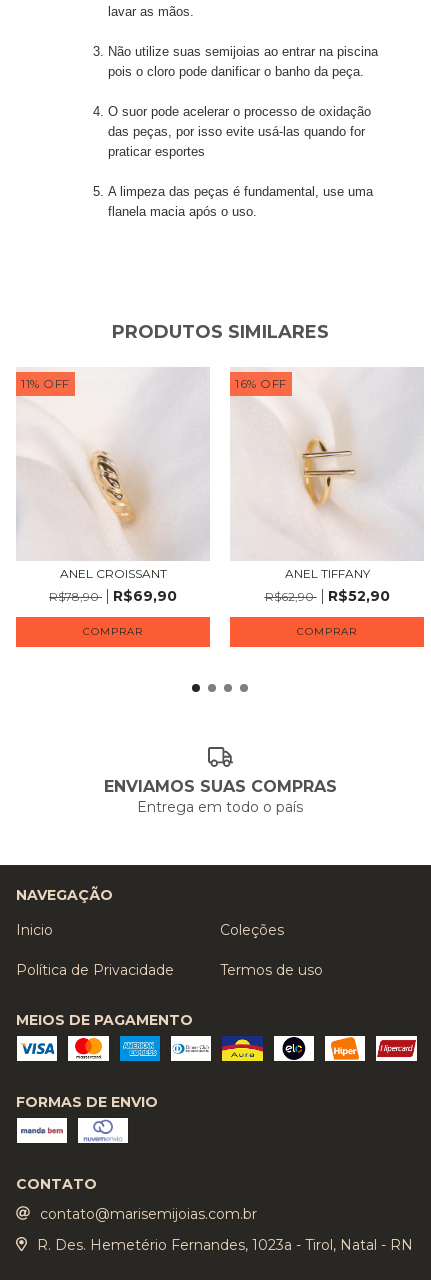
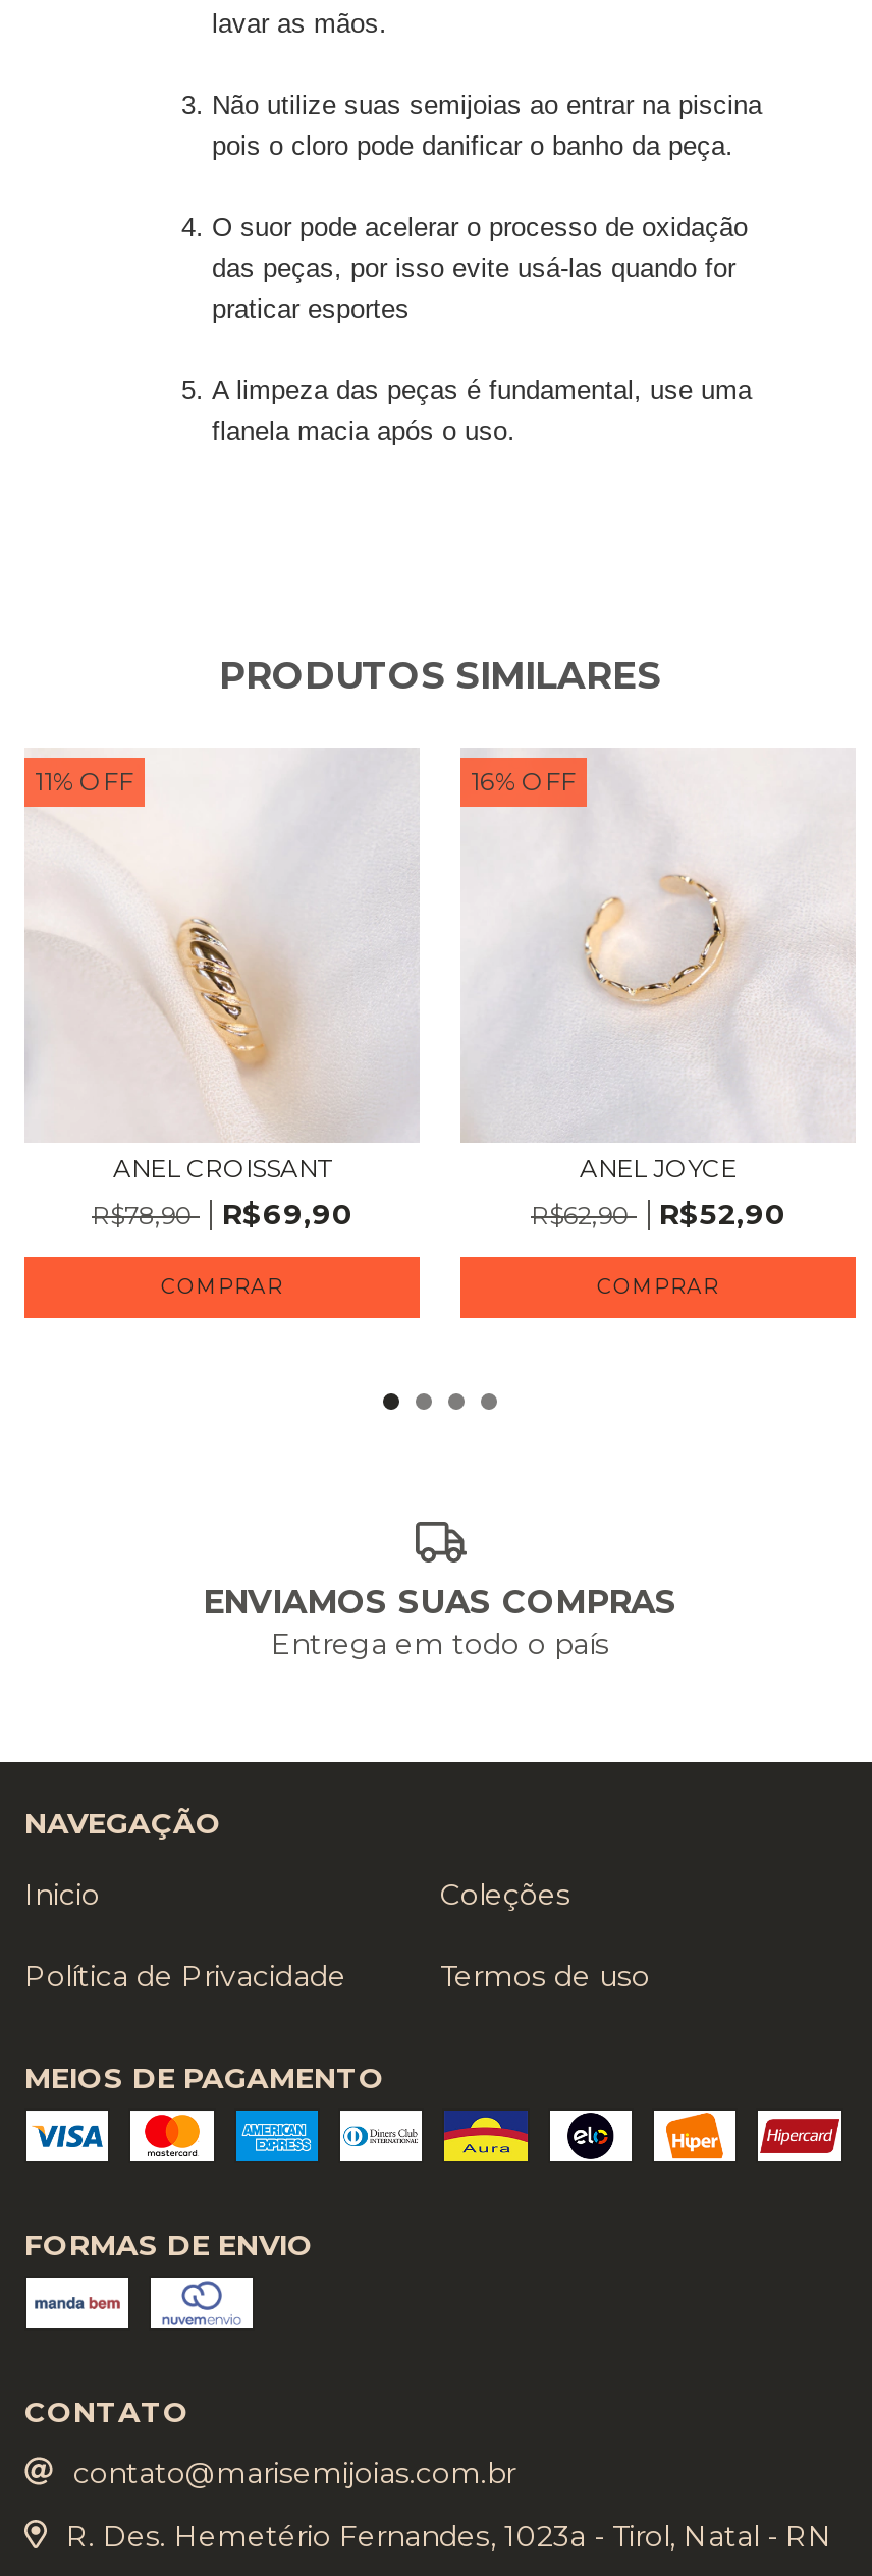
[291,409,362,517] [image] -> [583,833,731,1051] [image]
[284,565,369,580] ANEL TIFFANY -> [580,1152,737,1183] ANEL JOYCE

